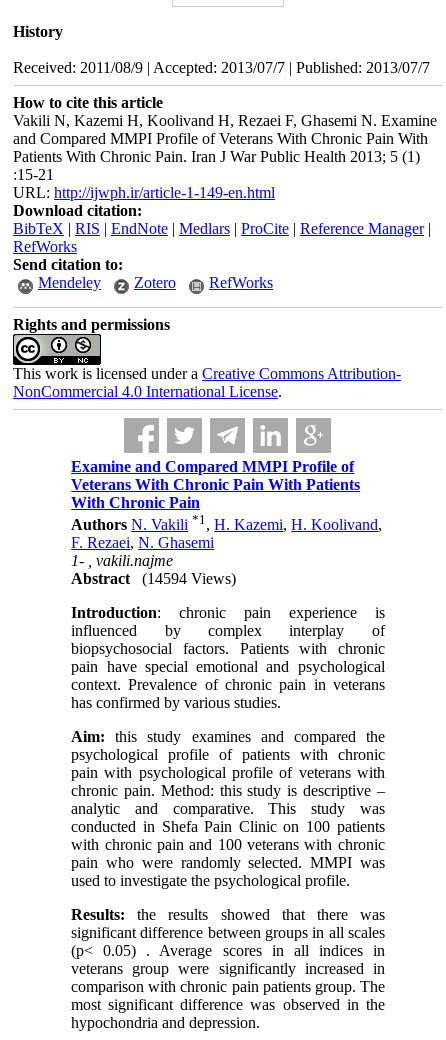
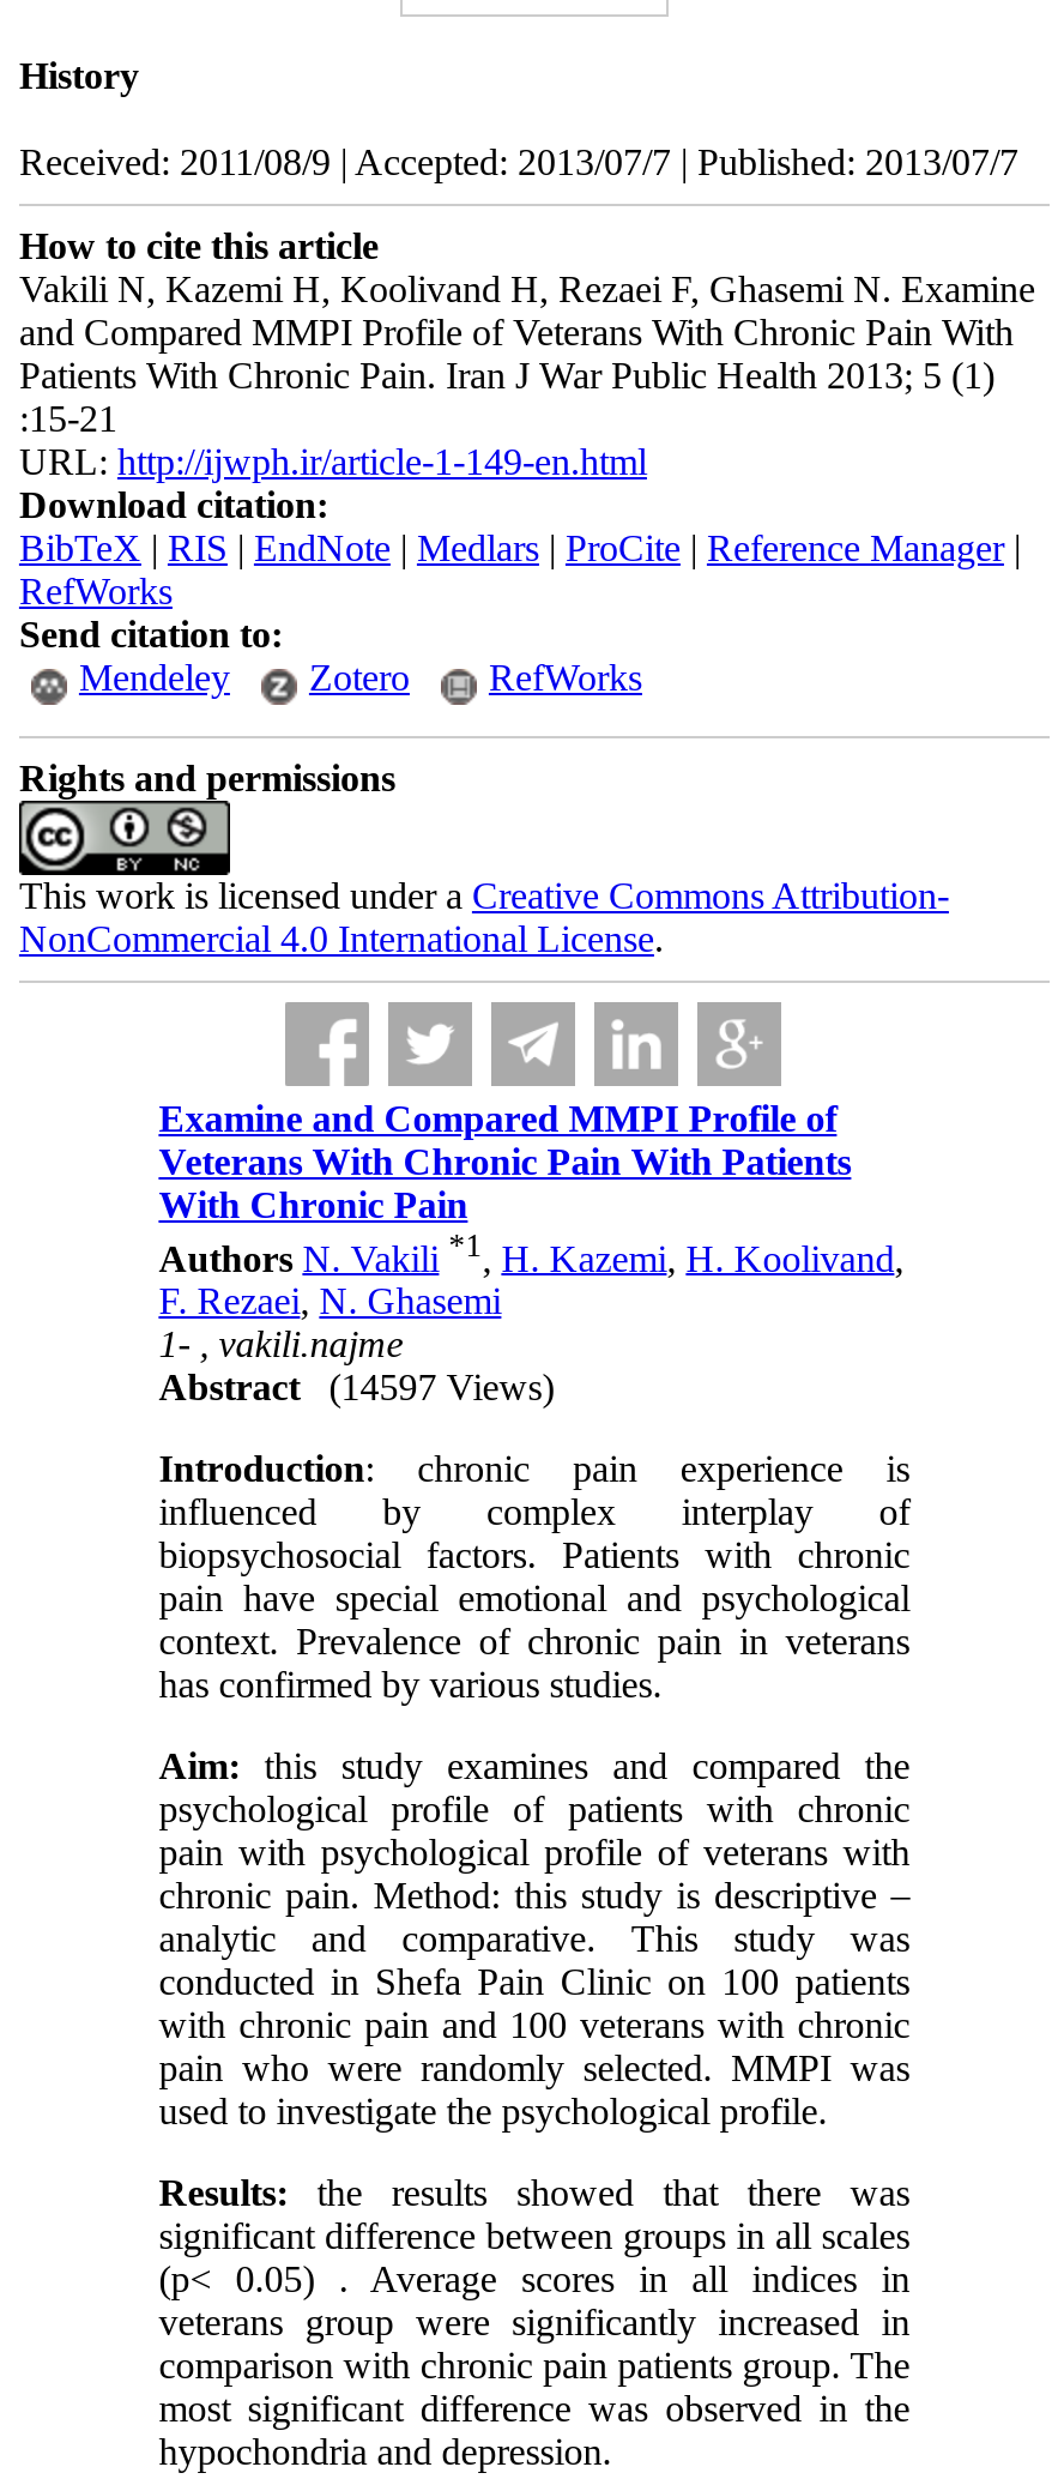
[71,570,236,587] Abstract (14594 Views) -> [159,1367,554,1408] Abstract (14597 Views)

